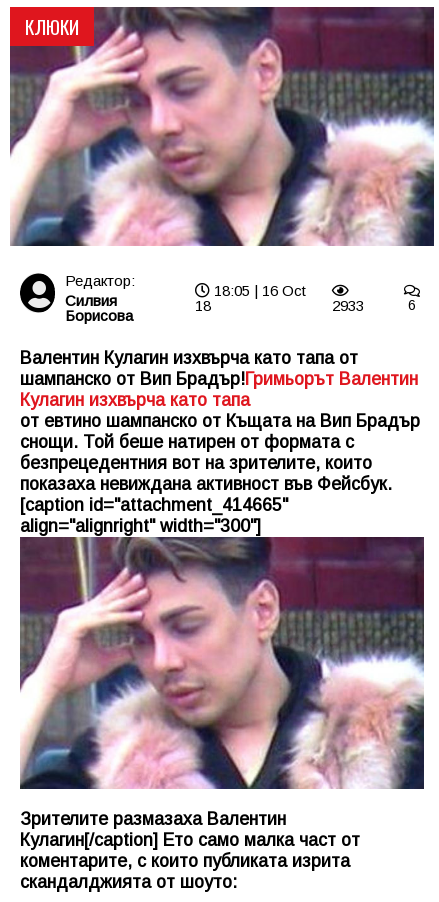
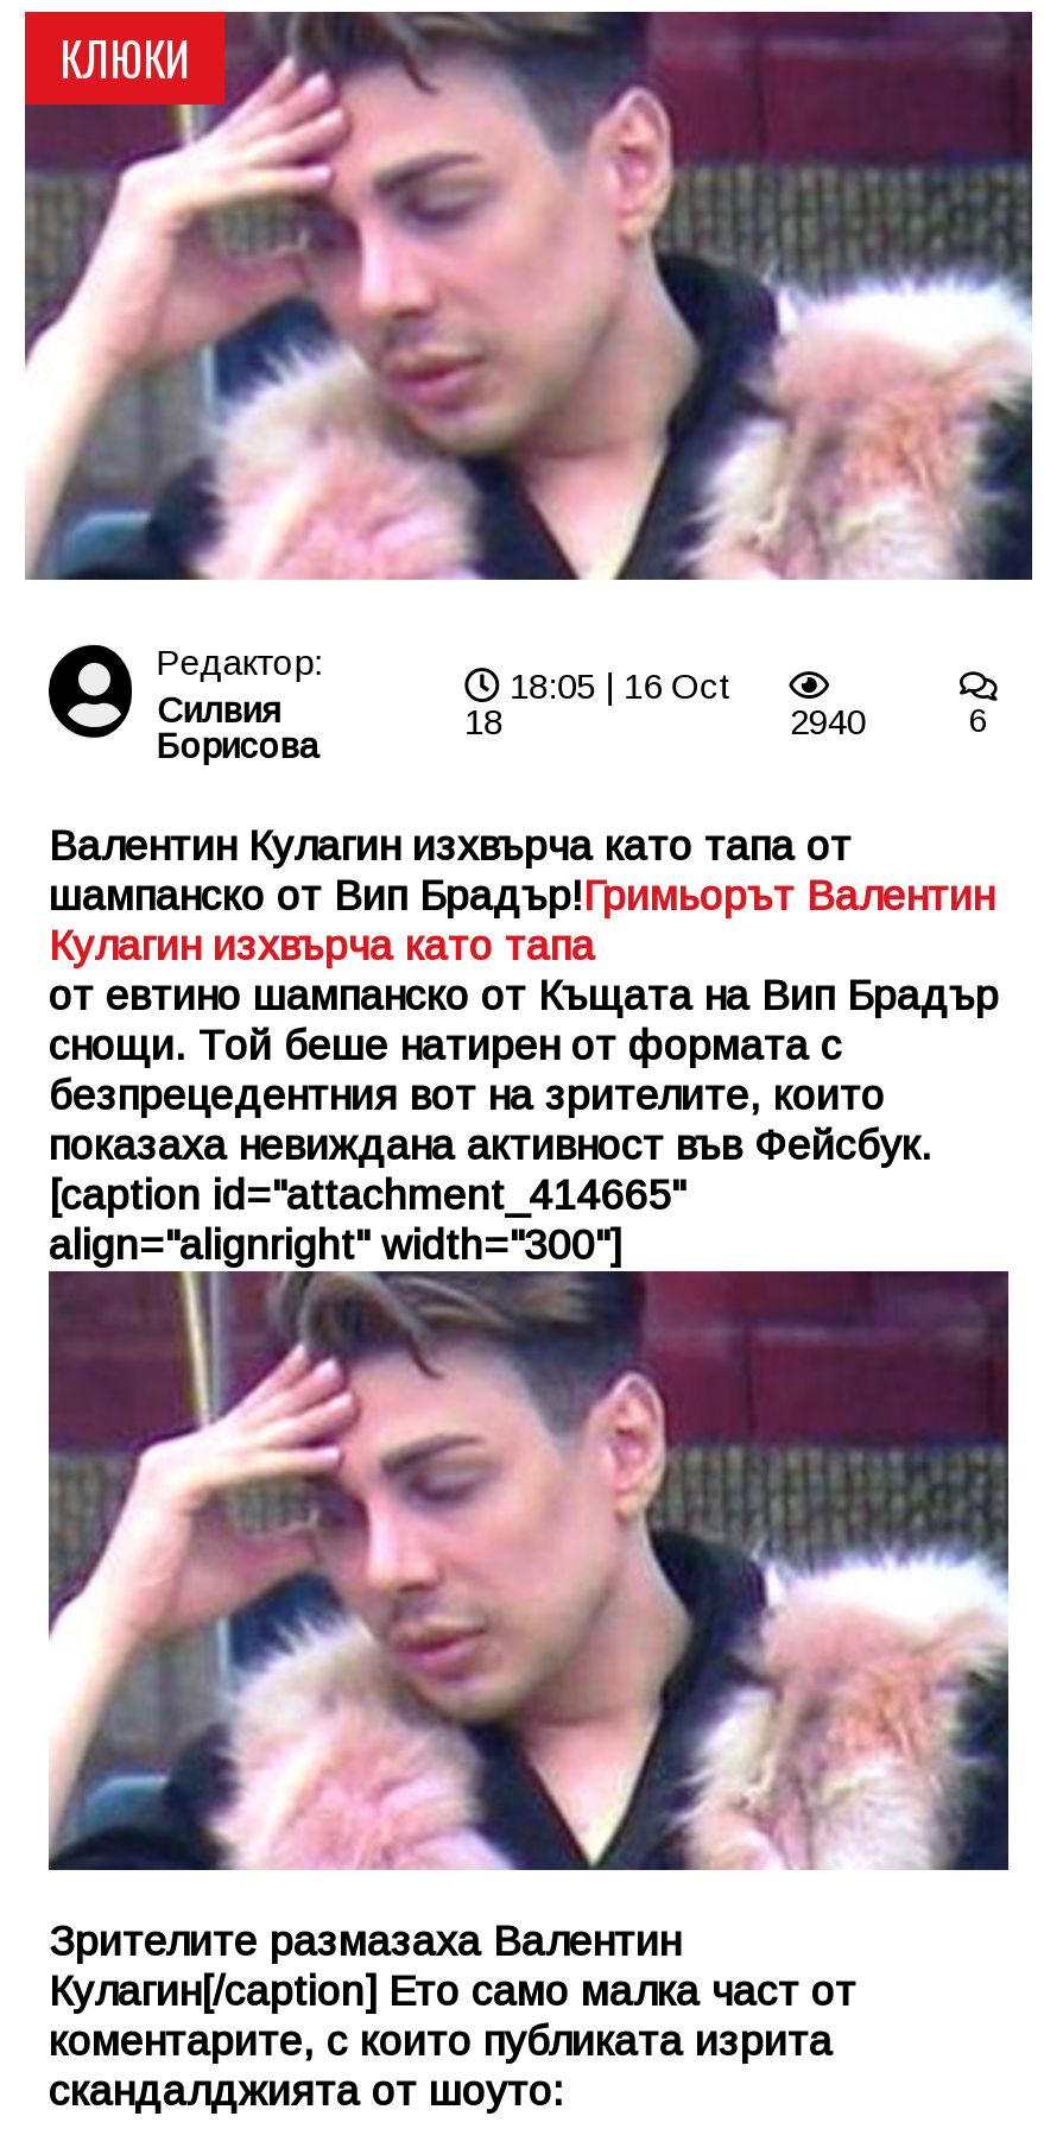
[332,296,364,313] 2933 -> [789,700,865,740] 2940

